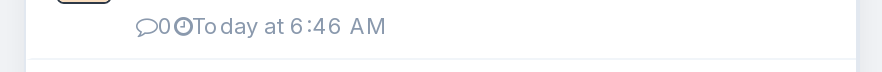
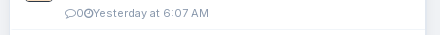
[192,12,386,40] Today at 6:46 AM -> [93,6,209,20] Yesterday at 6:07 AM

